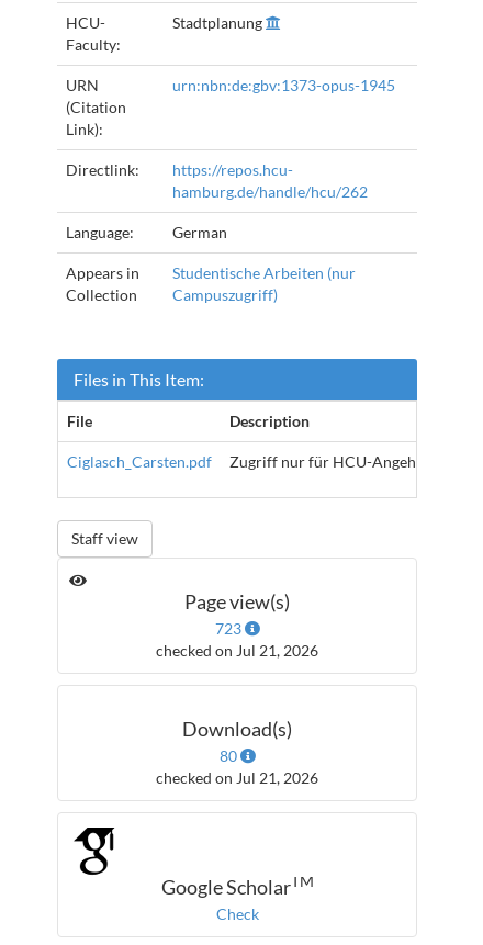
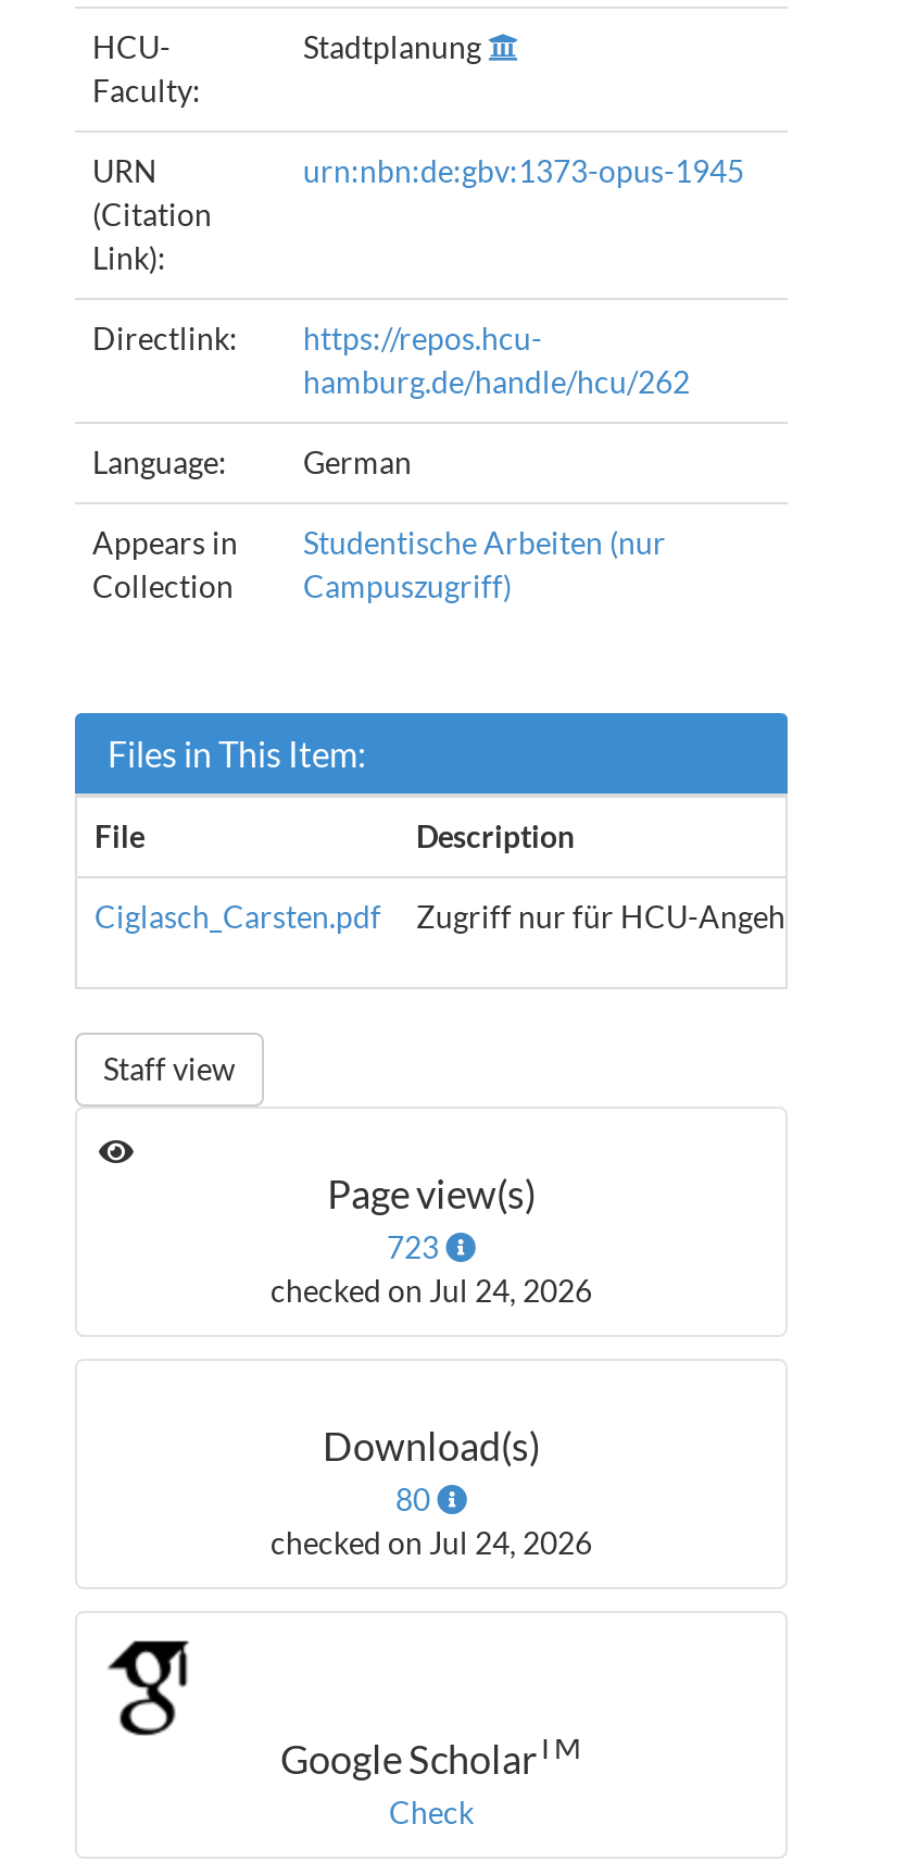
[156,641,318,660] checked on Jul 21, 2026 -> [271,1272,592,1309] checked on Jul 24, 2026
[156,768,318,787] checked on Jul 21, 2026 -> [271,1524,592,1561] checked on Jul 24, 2026

